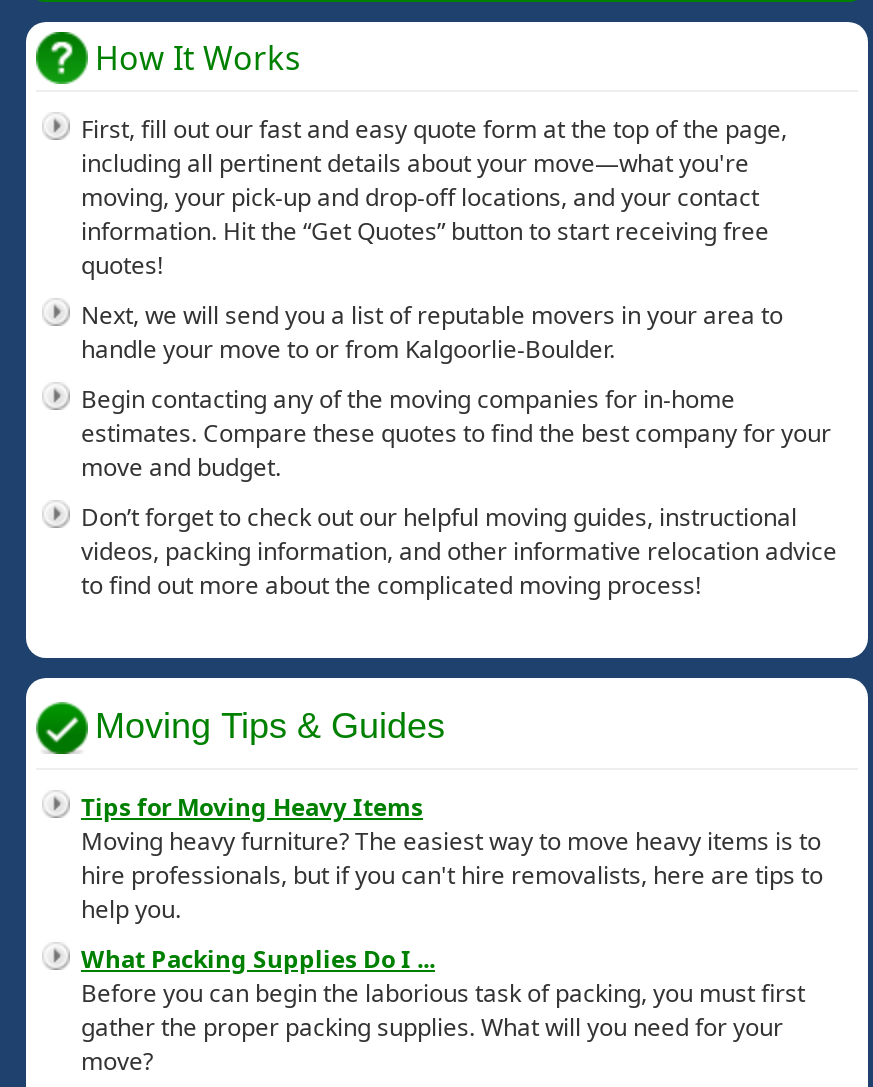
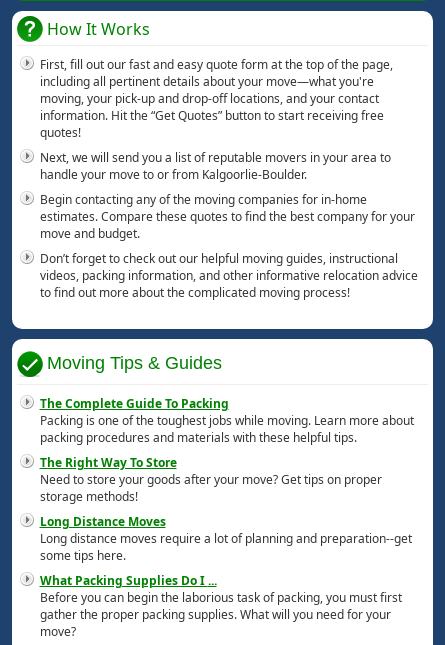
[81,790,823,926] Tips for Moving Heavy Items | Moving heavy furniture? The easiest way to move heavy items is to | hire professionals, but if you can't hire removalists, here are tips to | help you. -> [39,395,413,564] The Complete Guide To Packing | Packing is one of the toughest jobs while moving. Learn more about | packing procedures and materials with these helpful tips. | The Right Way To Store | Need to store your goods after your move? Get tips on proper | storage methods! | Long Distance Moves | Long distance moves require a lot of planning and preparation--get | some tips here.

